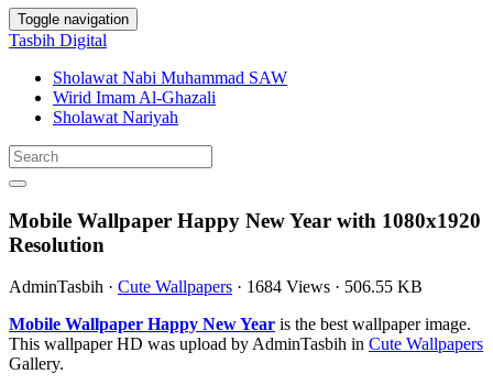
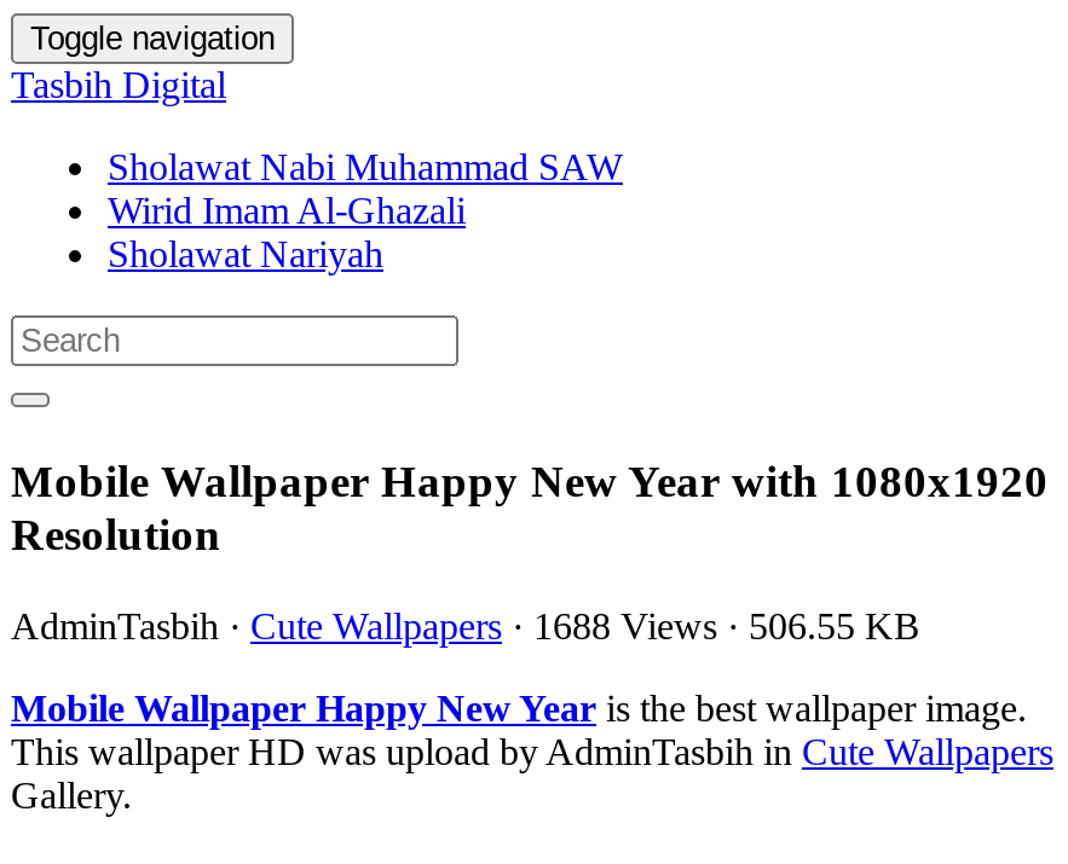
[9,278,423,296] AdminTasbih · Cute Wallpapers · 1684 Views · 506.55 KB -> [11,606,920,647] AdminTasbih · Cute Wallpapers · 1688 Views · 506.55 KB

